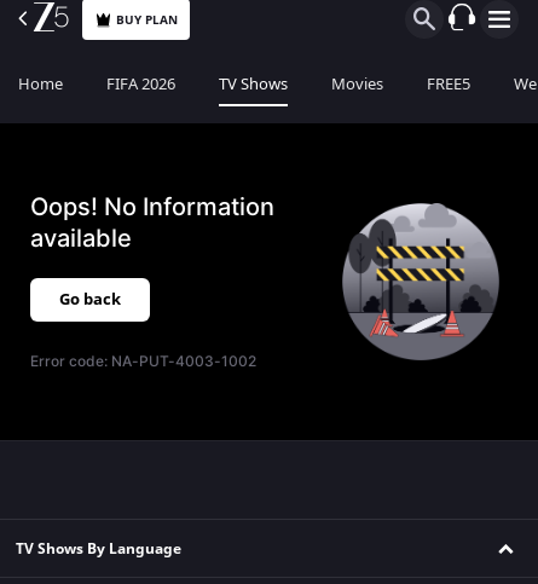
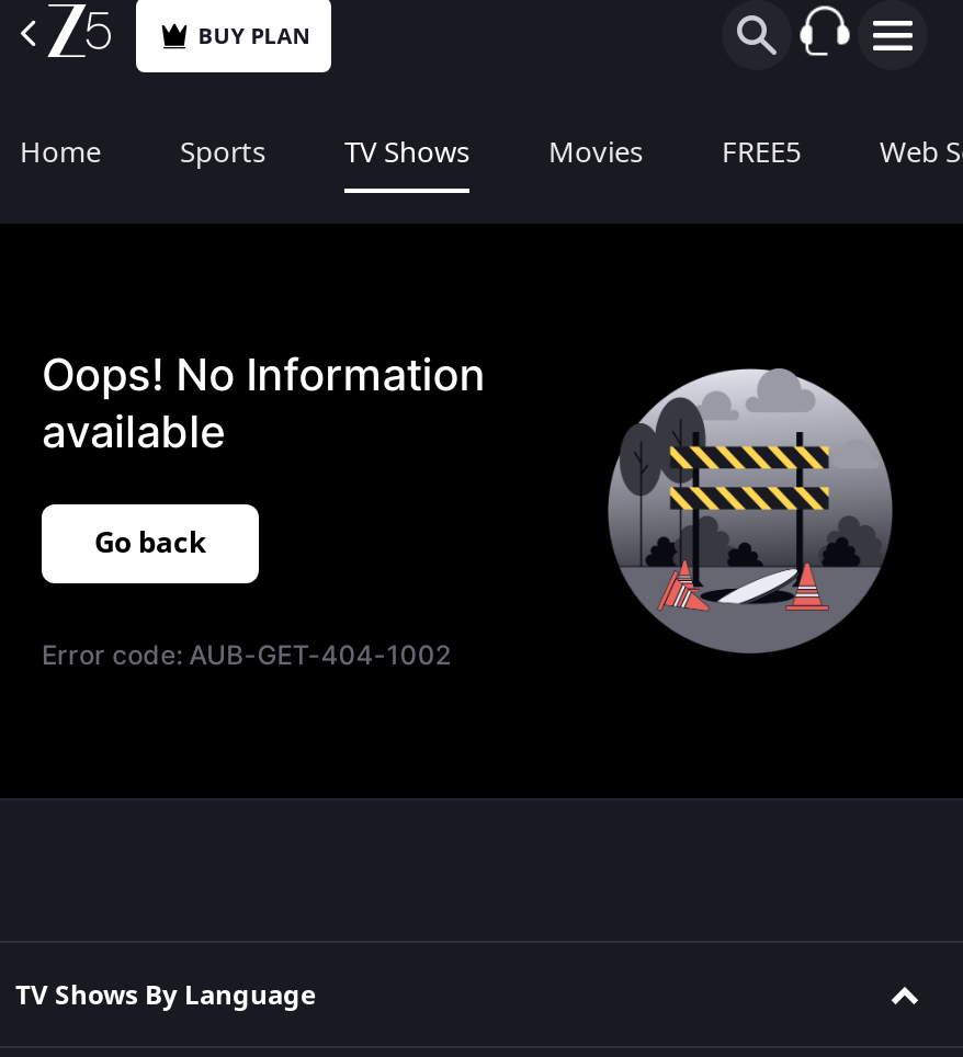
[106,73,175,96] FIFA 2026 -> [180,132,265,173] Sports
[30,352,257,370] Error code: NA-PUT-4003-1002 -> [42,638,451,671] Error code: AUB-GET-404-1002

